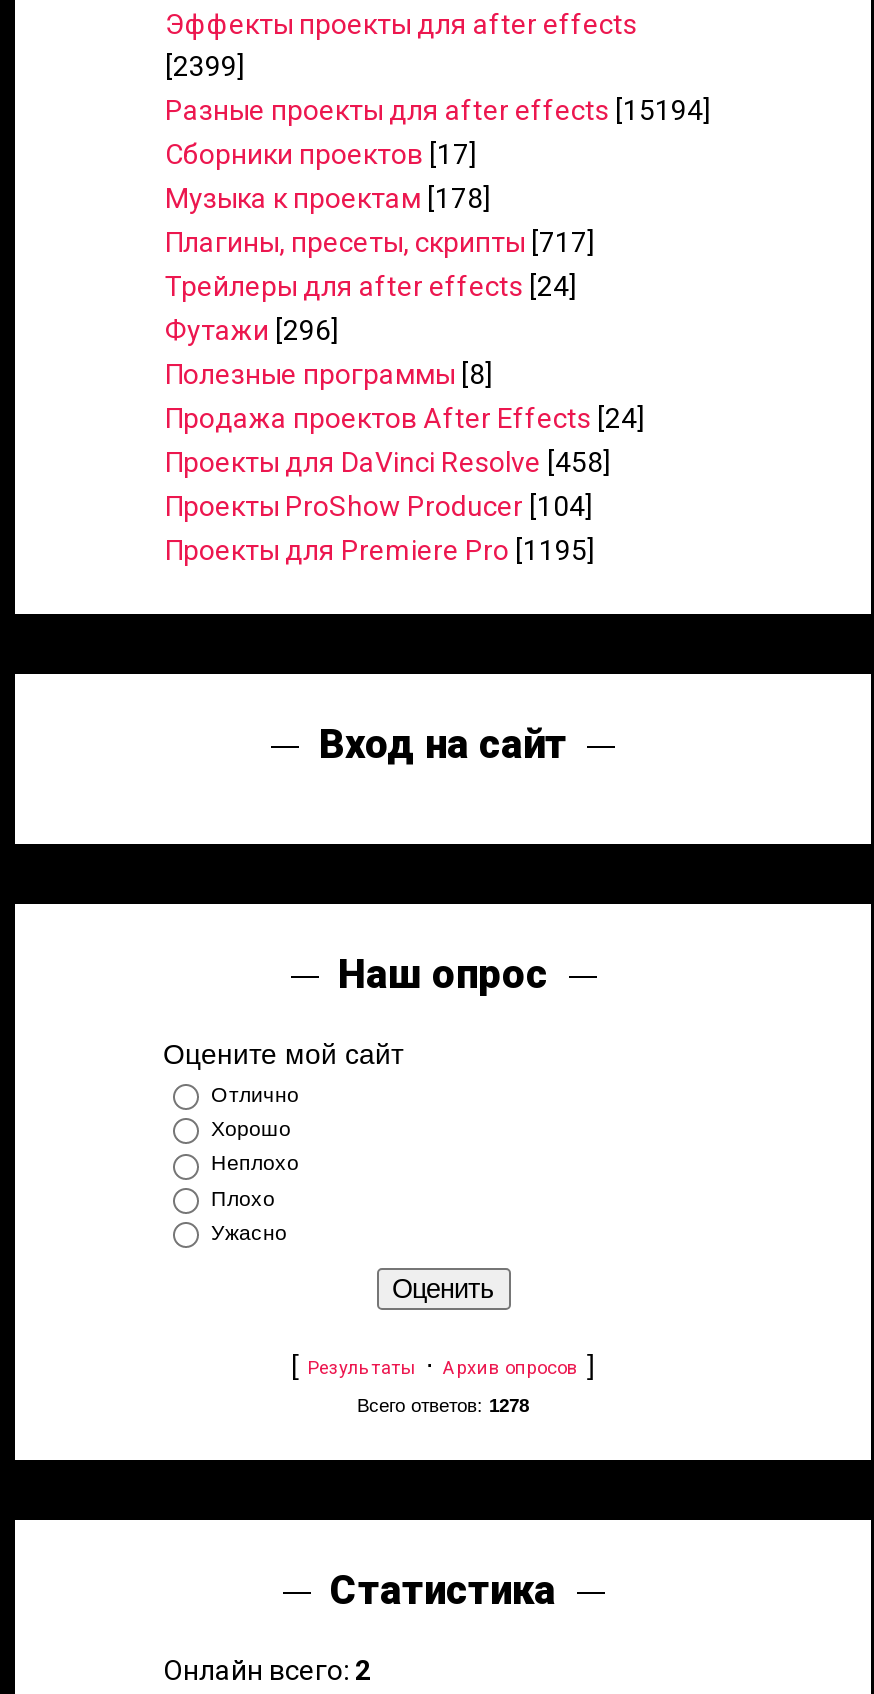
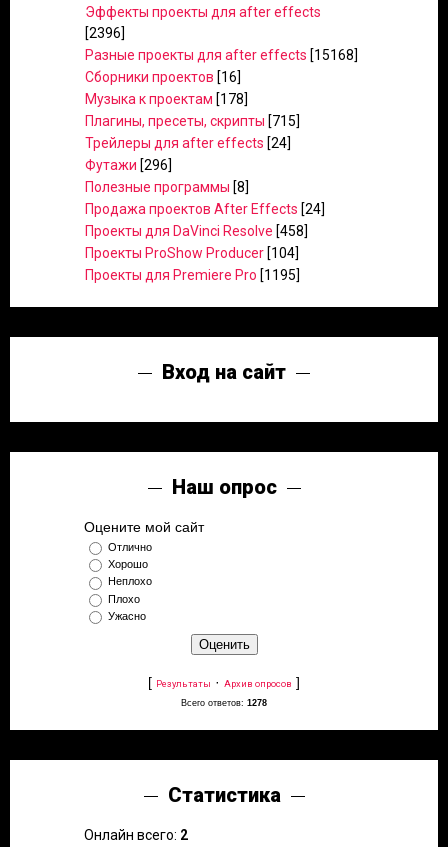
[165,50,245,82] [2399] -> [85,25,125,41] [2396]
[165,94,711,126] Разные проекты для after effects [15194] -> [85,47,358,63] Разные проекты для after effects [15168]
[165,138,477,170] Сборники проектов [17] -> [85,69,241,85] Сборники проектов [16]
[165,226,595,258] Плагины, пресеты, скрипты [717] -> [85,113,300,129] Плагины, пресеты, скрипты [715]

